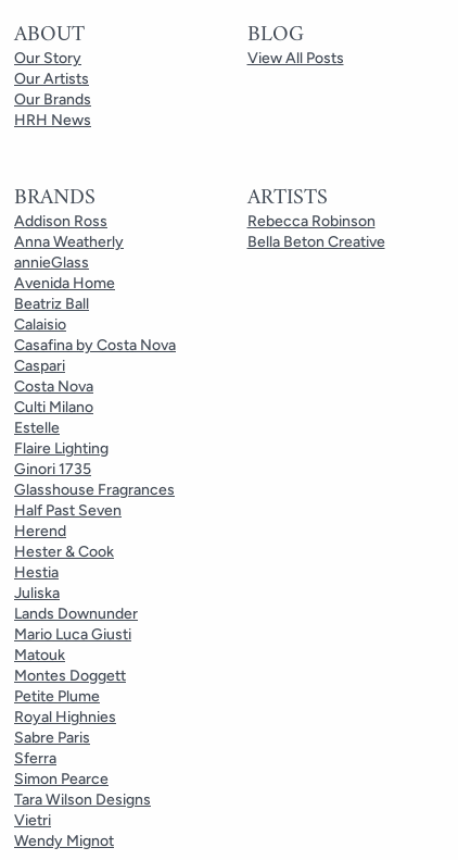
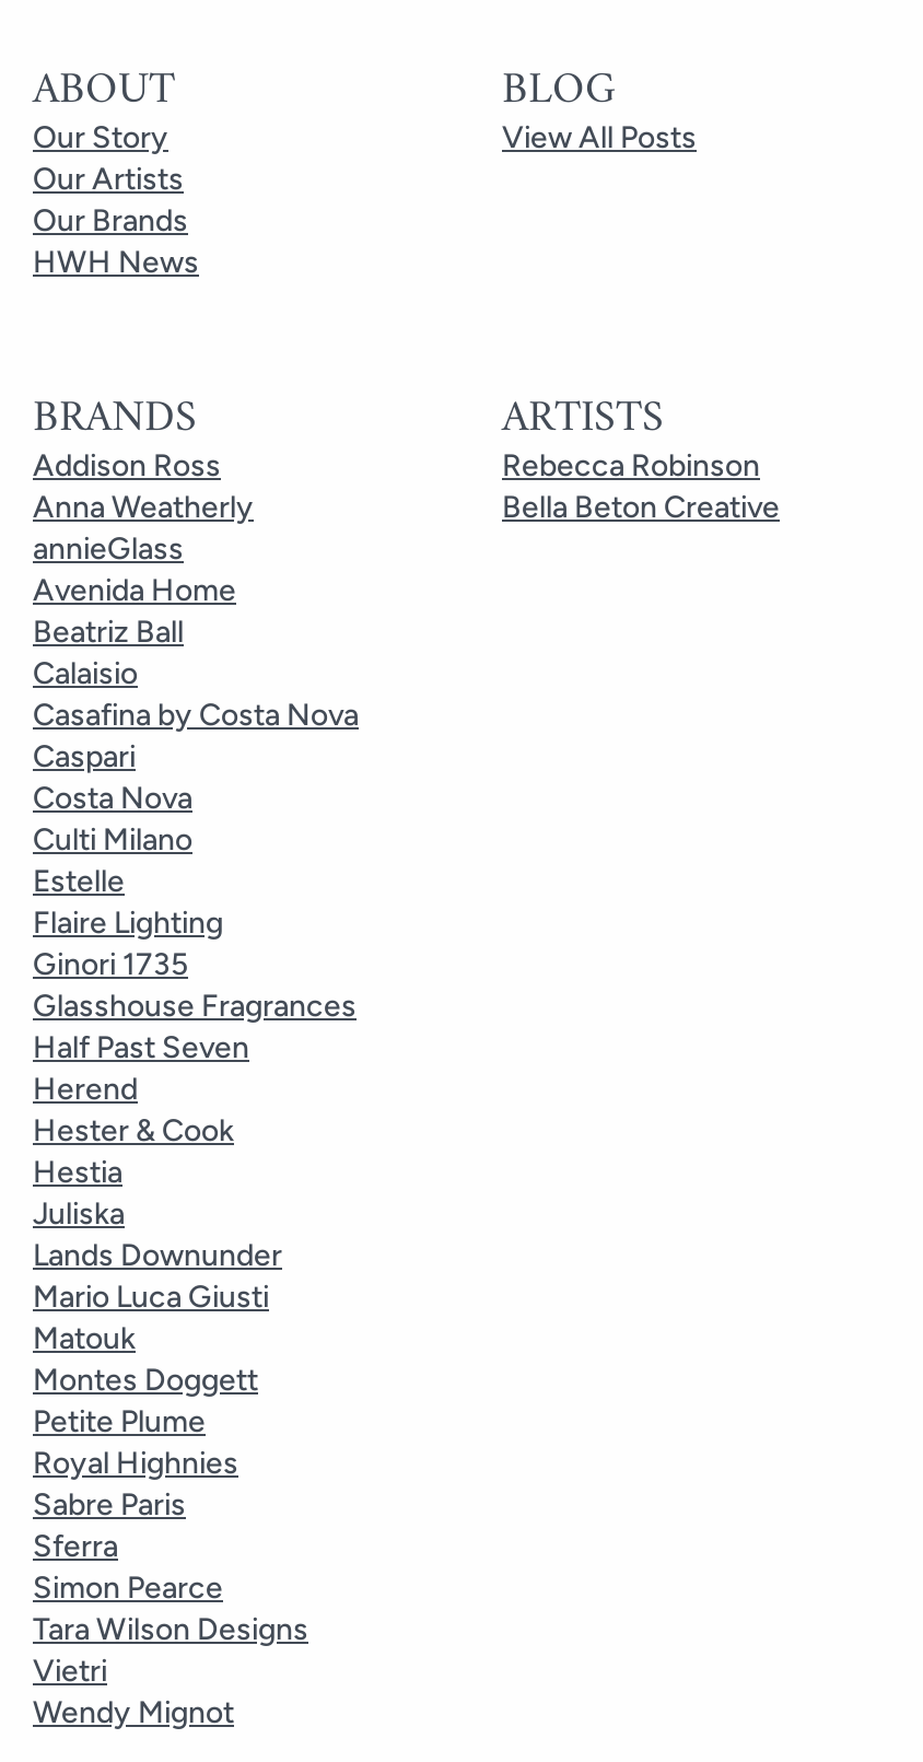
[14,111,91,129] HRH News -> [33,244,199,281] HWH News

